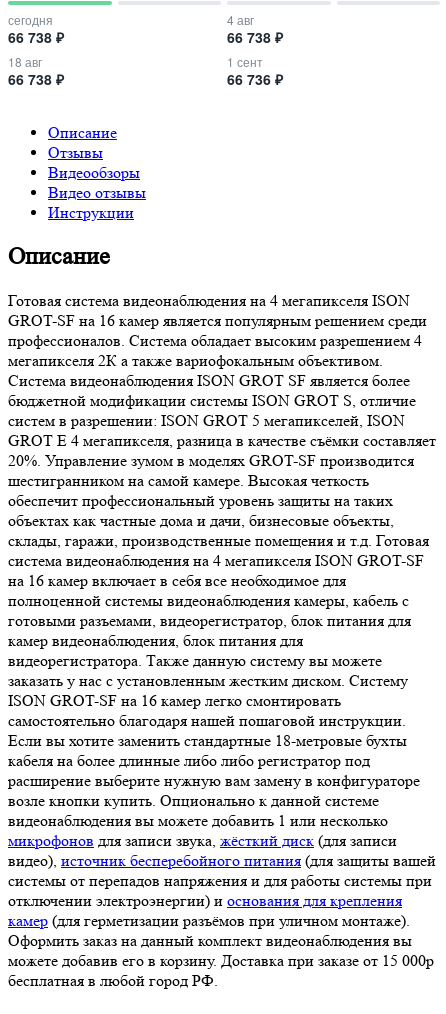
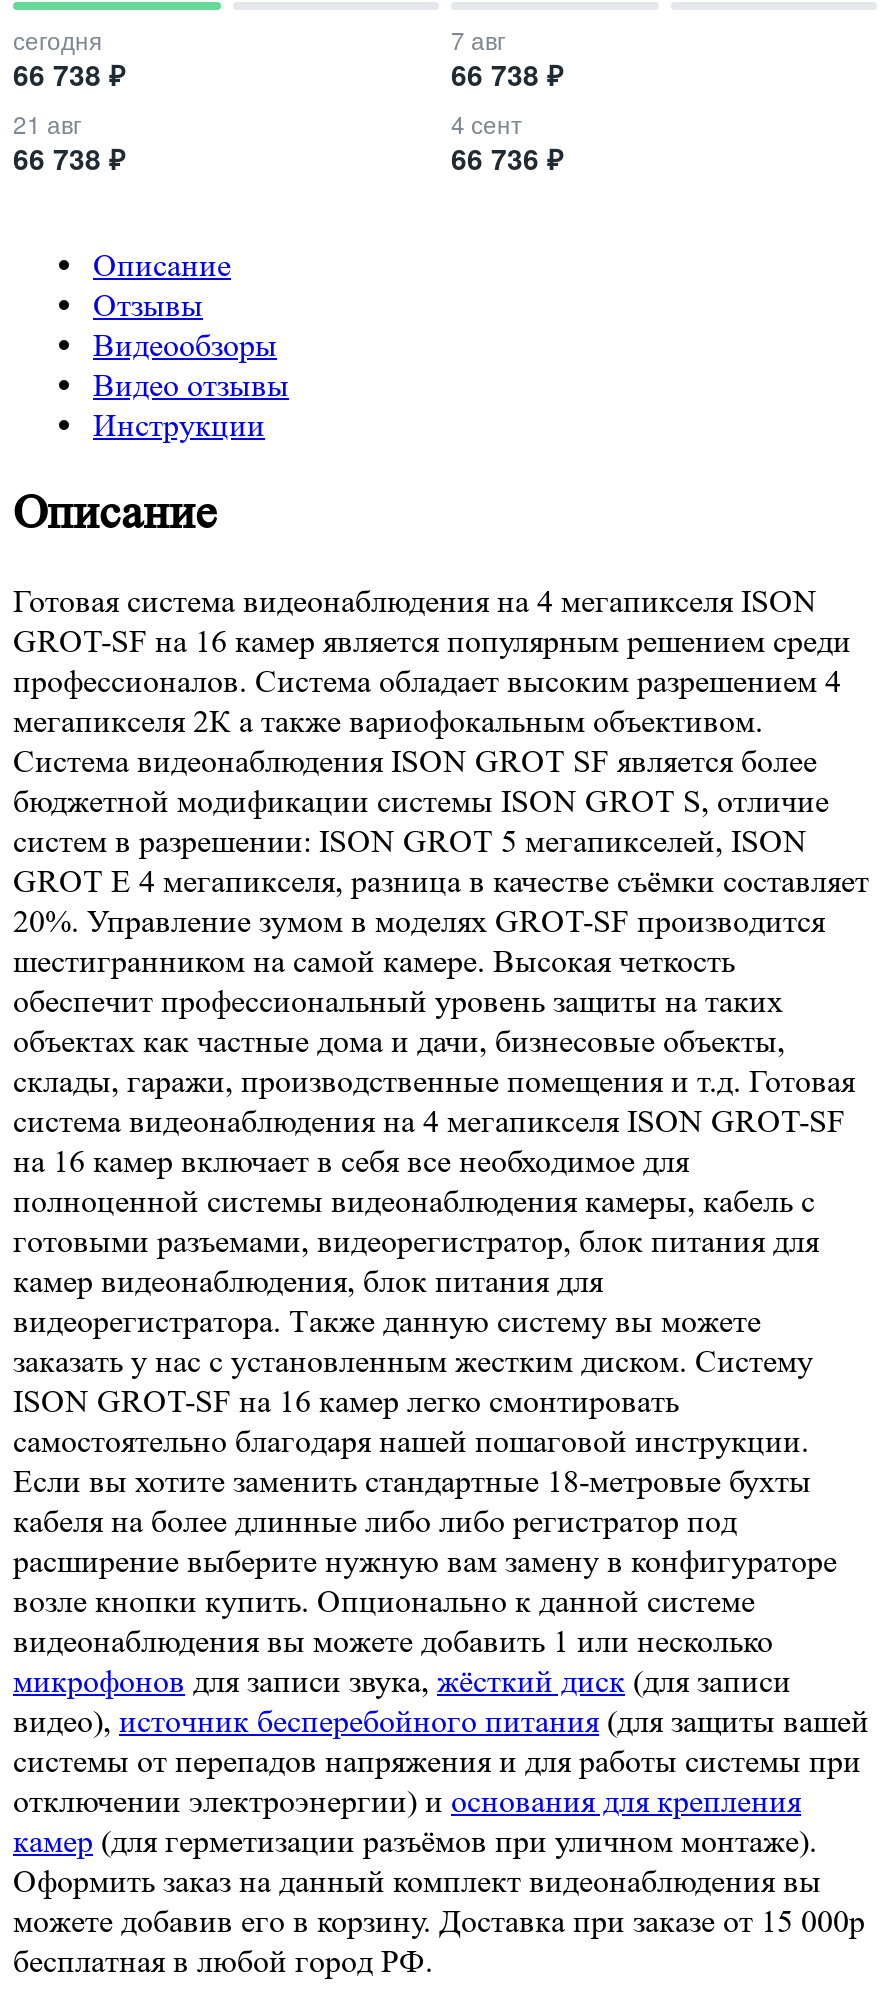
[227,11,254,28] 4 авг -> [451,22,505,56] 7 авг
[8,53,42,70] 18 авг -> [13,106,81,140] 21 авг
[227,53,263,70] 1 сент -> [451,106,523,140] 4 сент

